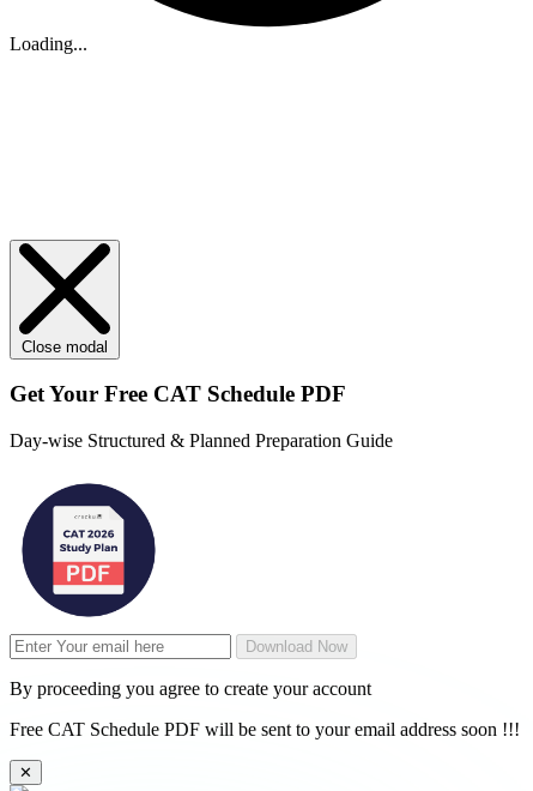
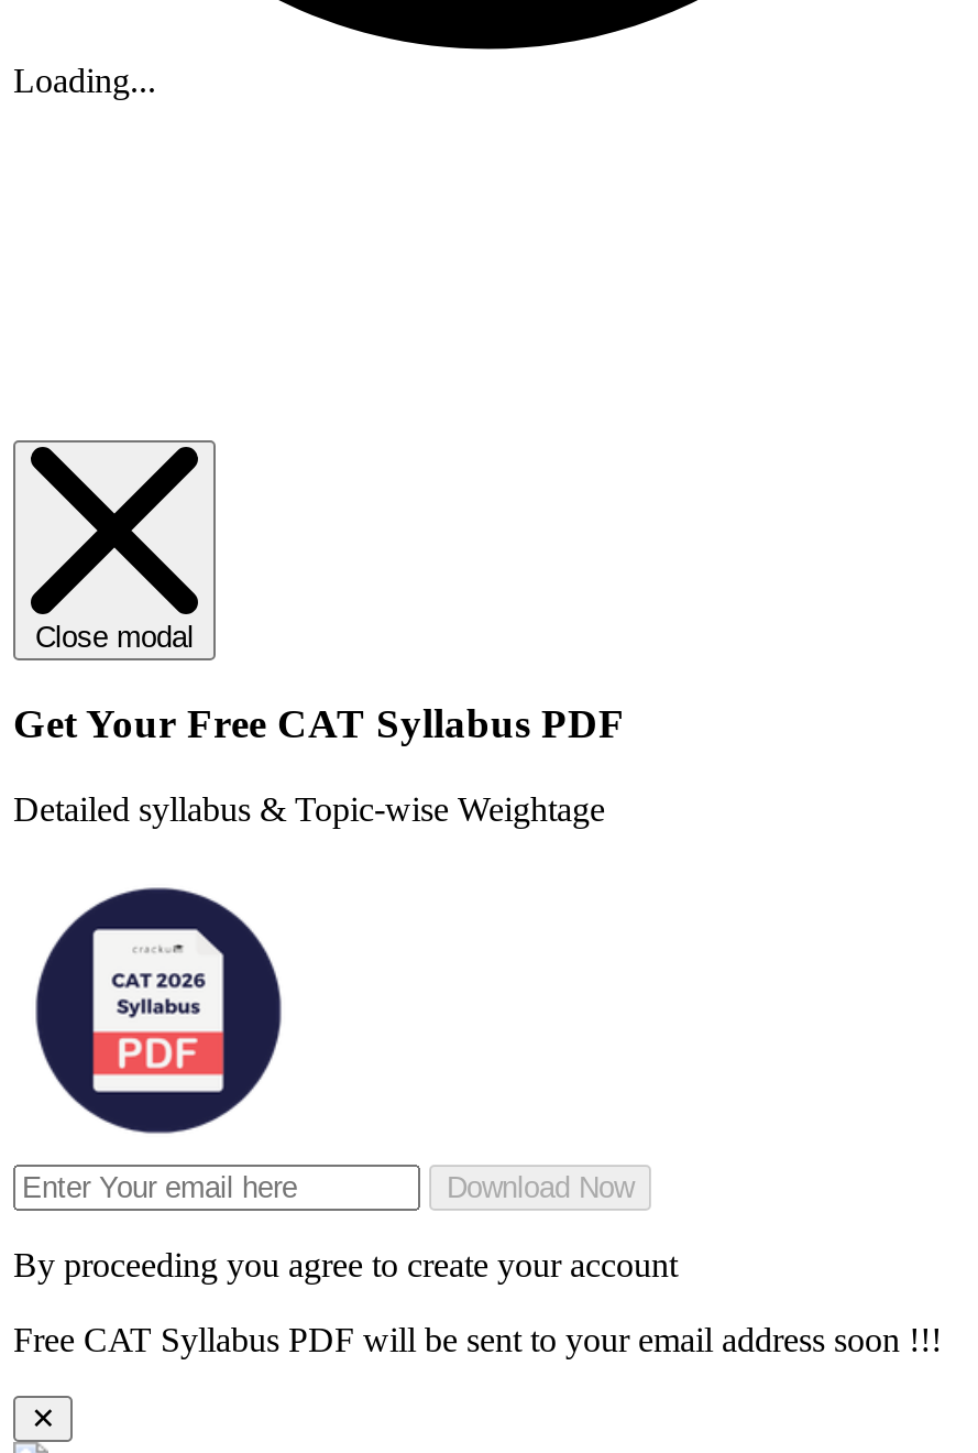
[10,381,346,407] Get Your Free CAT Schedule PDF -> [13,701,625,747] Get Your Free CAT Syllabus PDF
[10,430,393,451] Day-wise Structured & Planned Preparation Guide -> [13,790,605,828] Detailed syllabus & Topic-wise Weightage
[10,719,520,739] Free CAT Schedule PDF will be sent to your email address soon !!! -> [13,1321,942,1358] Free CAT Syllabus PDF will be sent to your email address soon !!!

